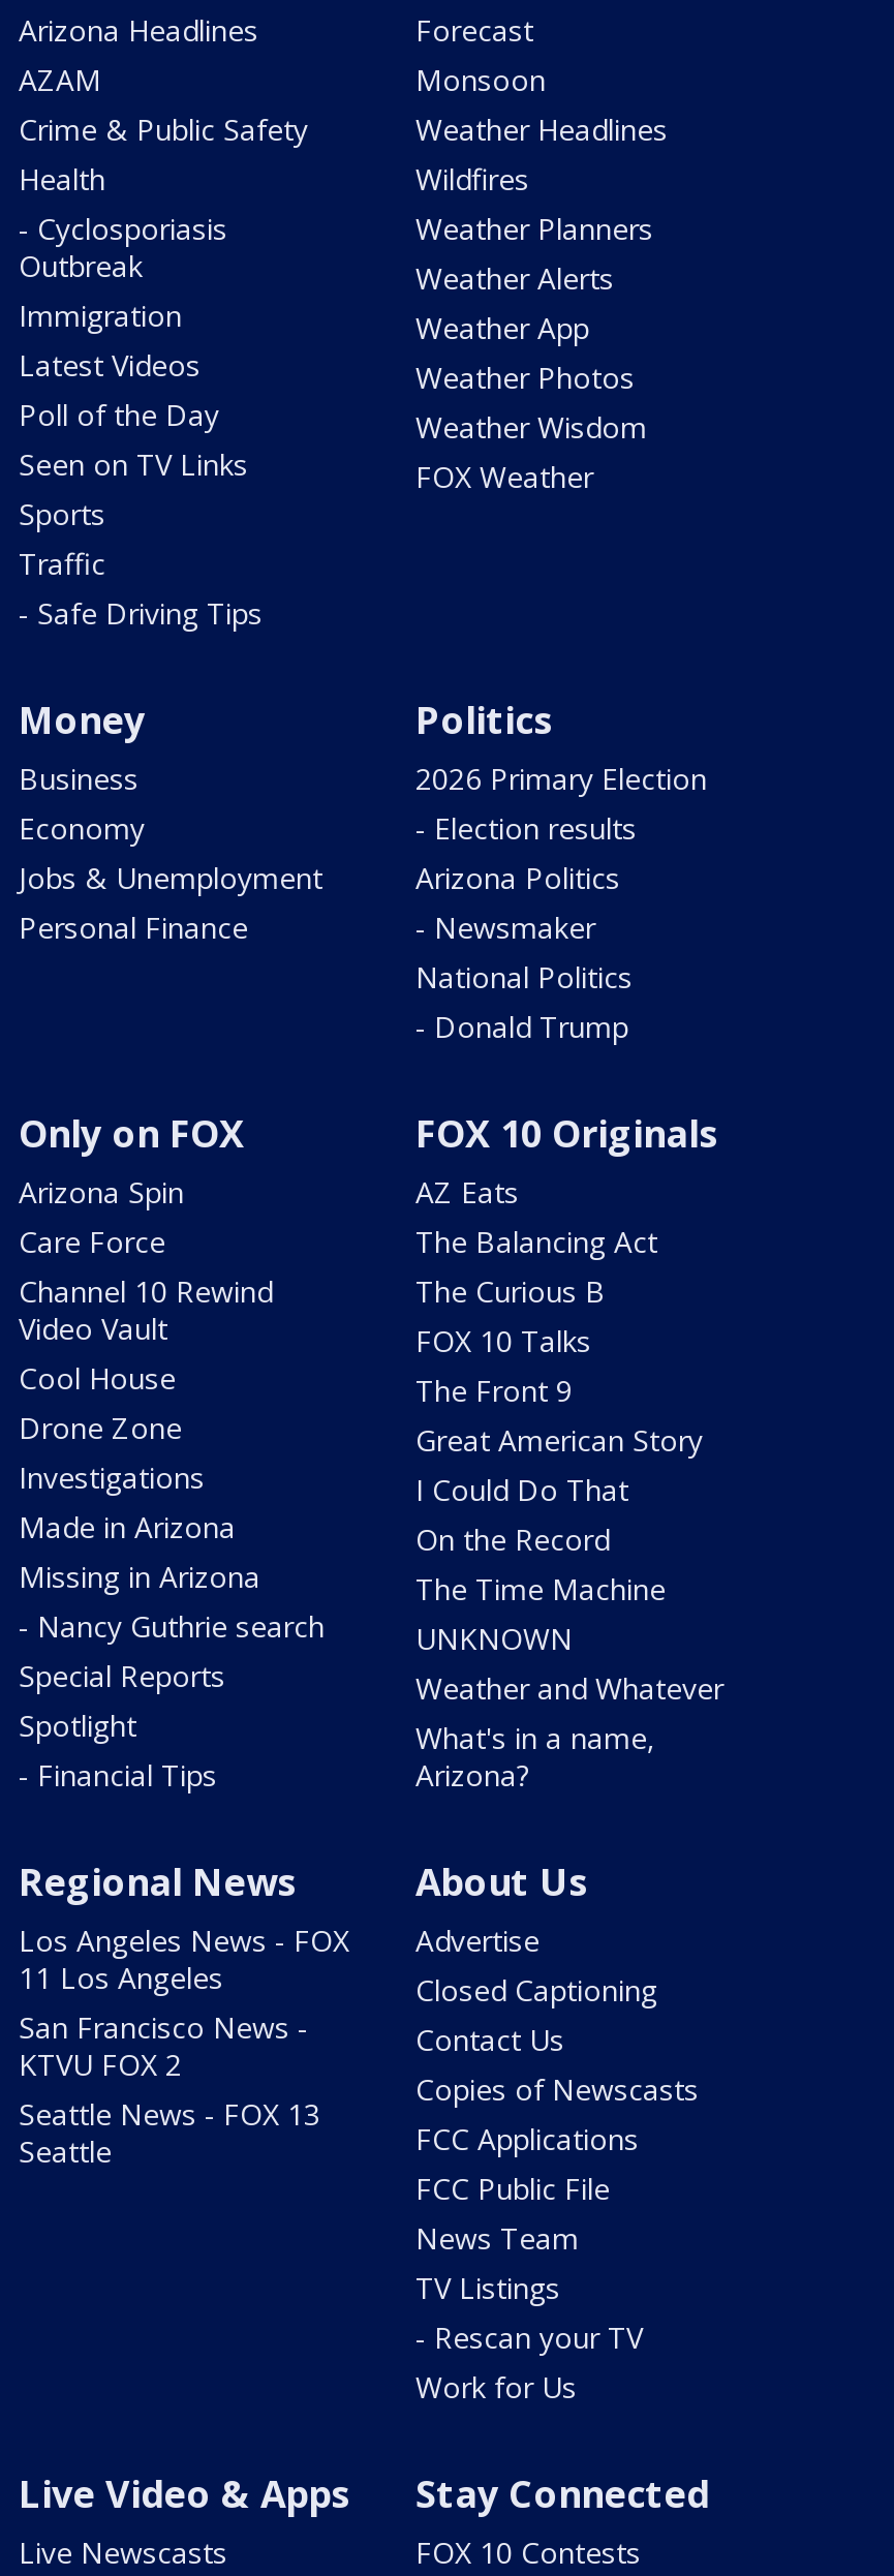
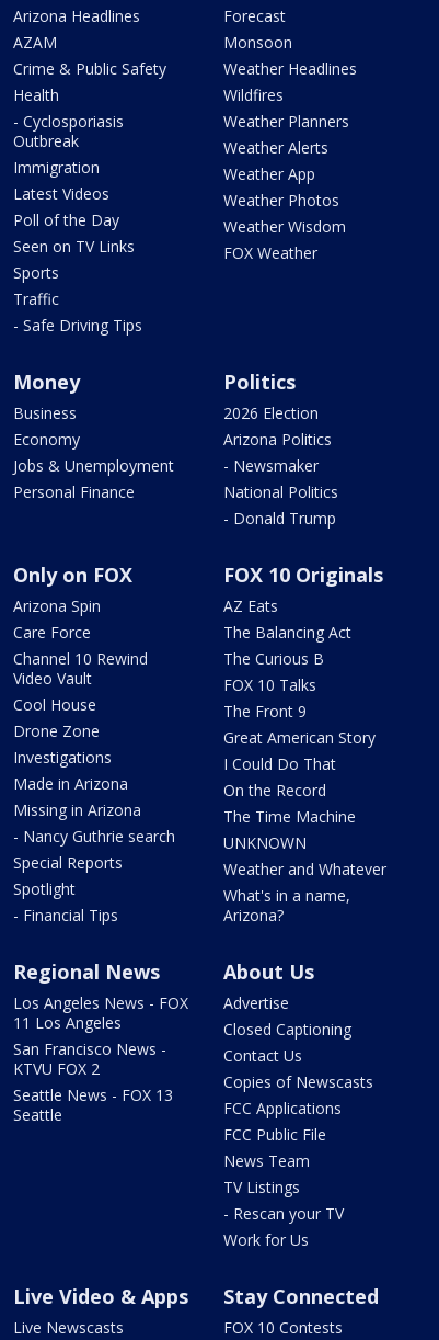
[415,758,707,847] 2026 Primary Election | - Election results -> [223,402,319,423] 2026 Election

